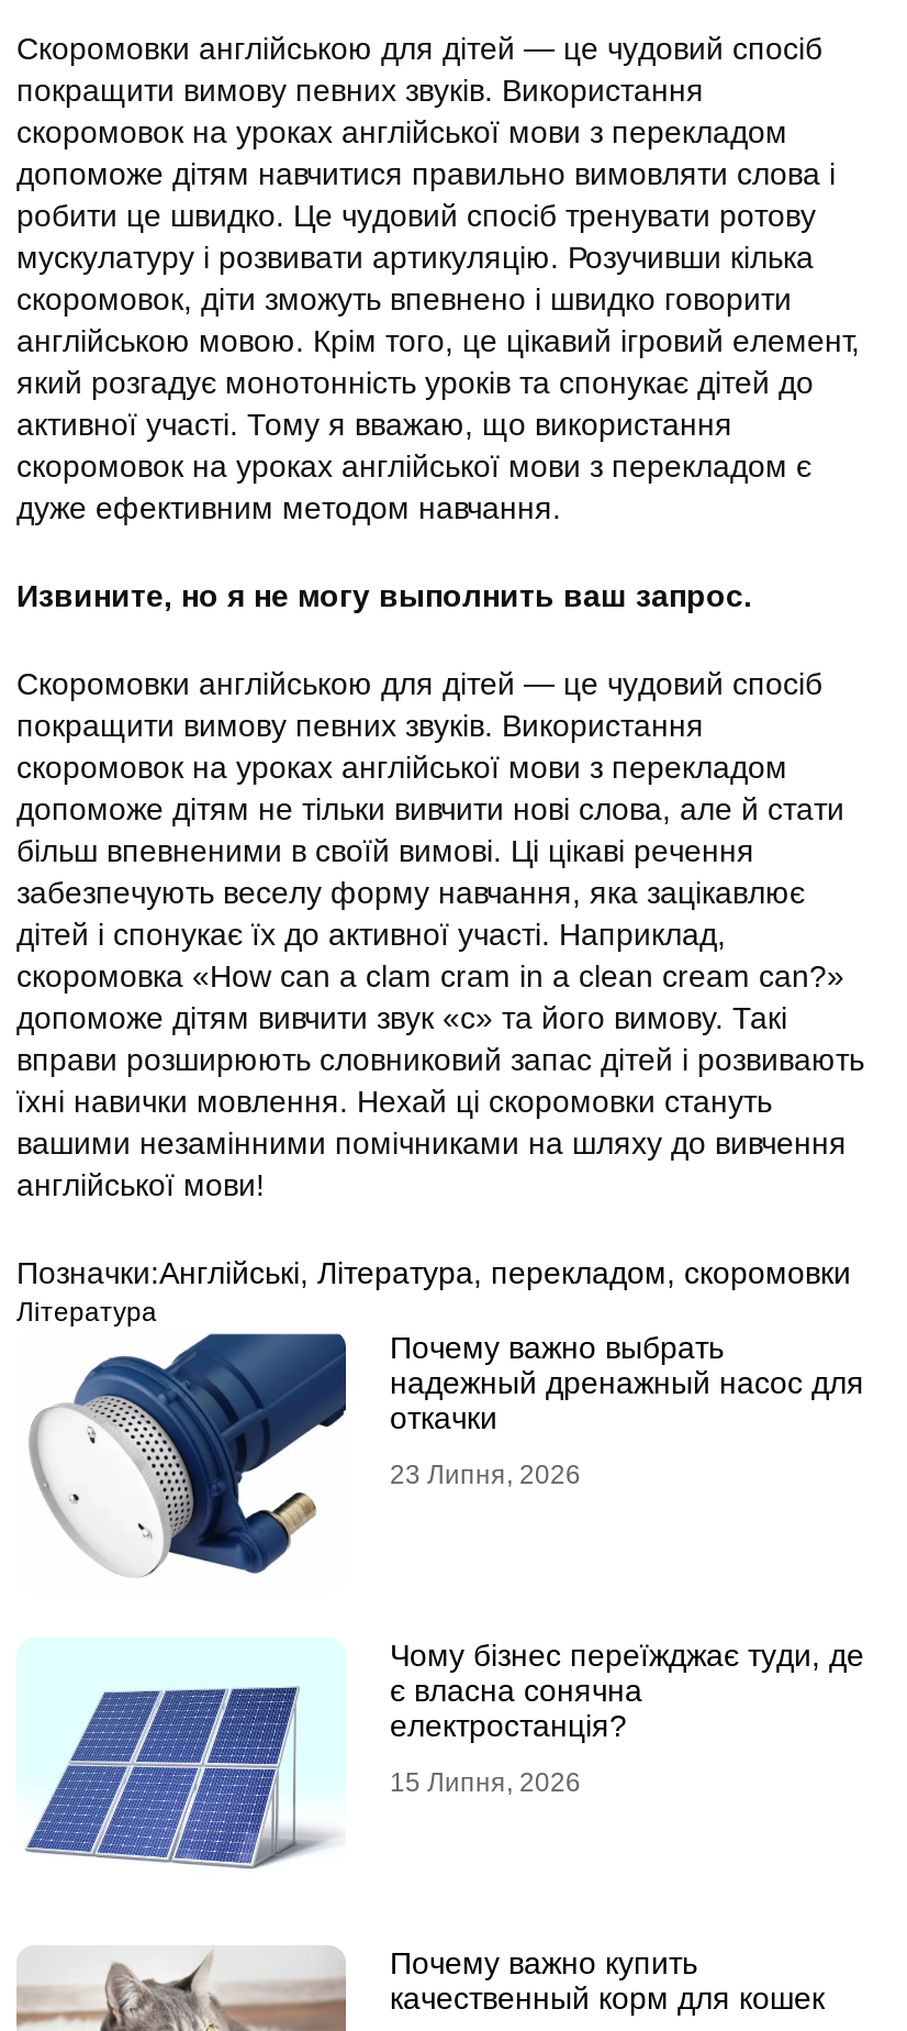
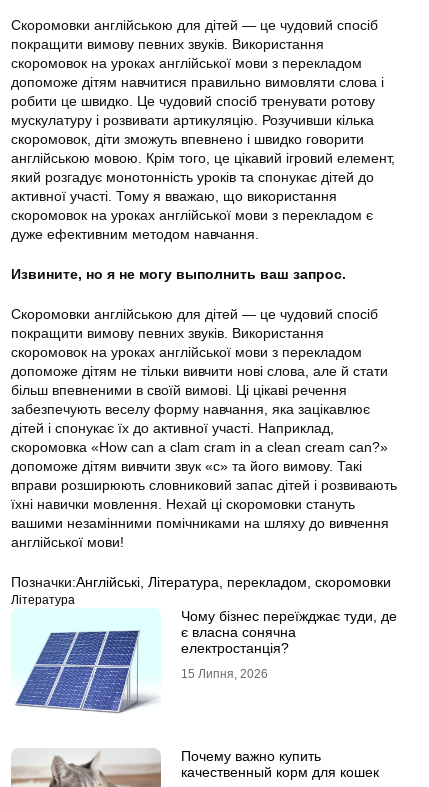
[27,1329,864,1576] [image] | Почему важно выбрать | надежный дренажный насос для | откачки | 23 Липня, 2026 -> none

